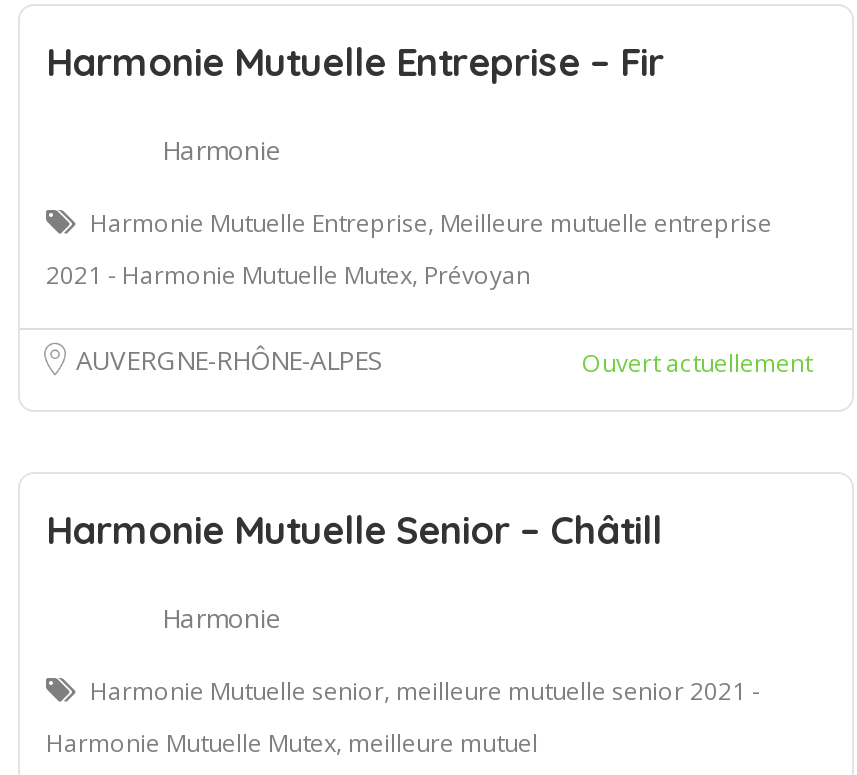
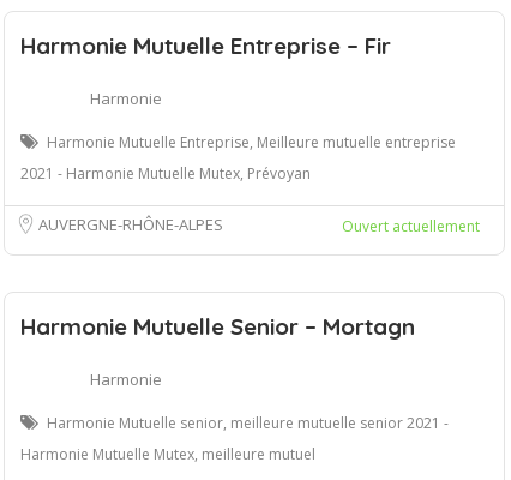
[46,505,662,553] Harmonie Mutuelle Senior – Châtill -> [20,311,415,340] Harmonie Mutuelle Senior – Mortagn

